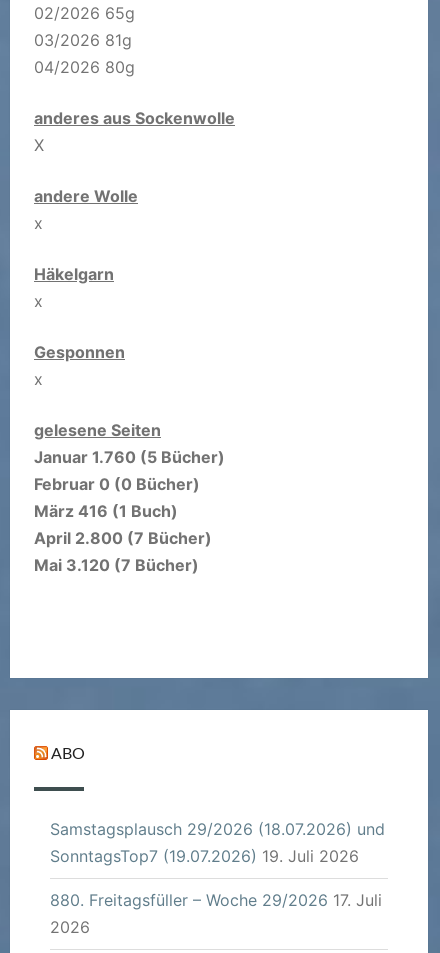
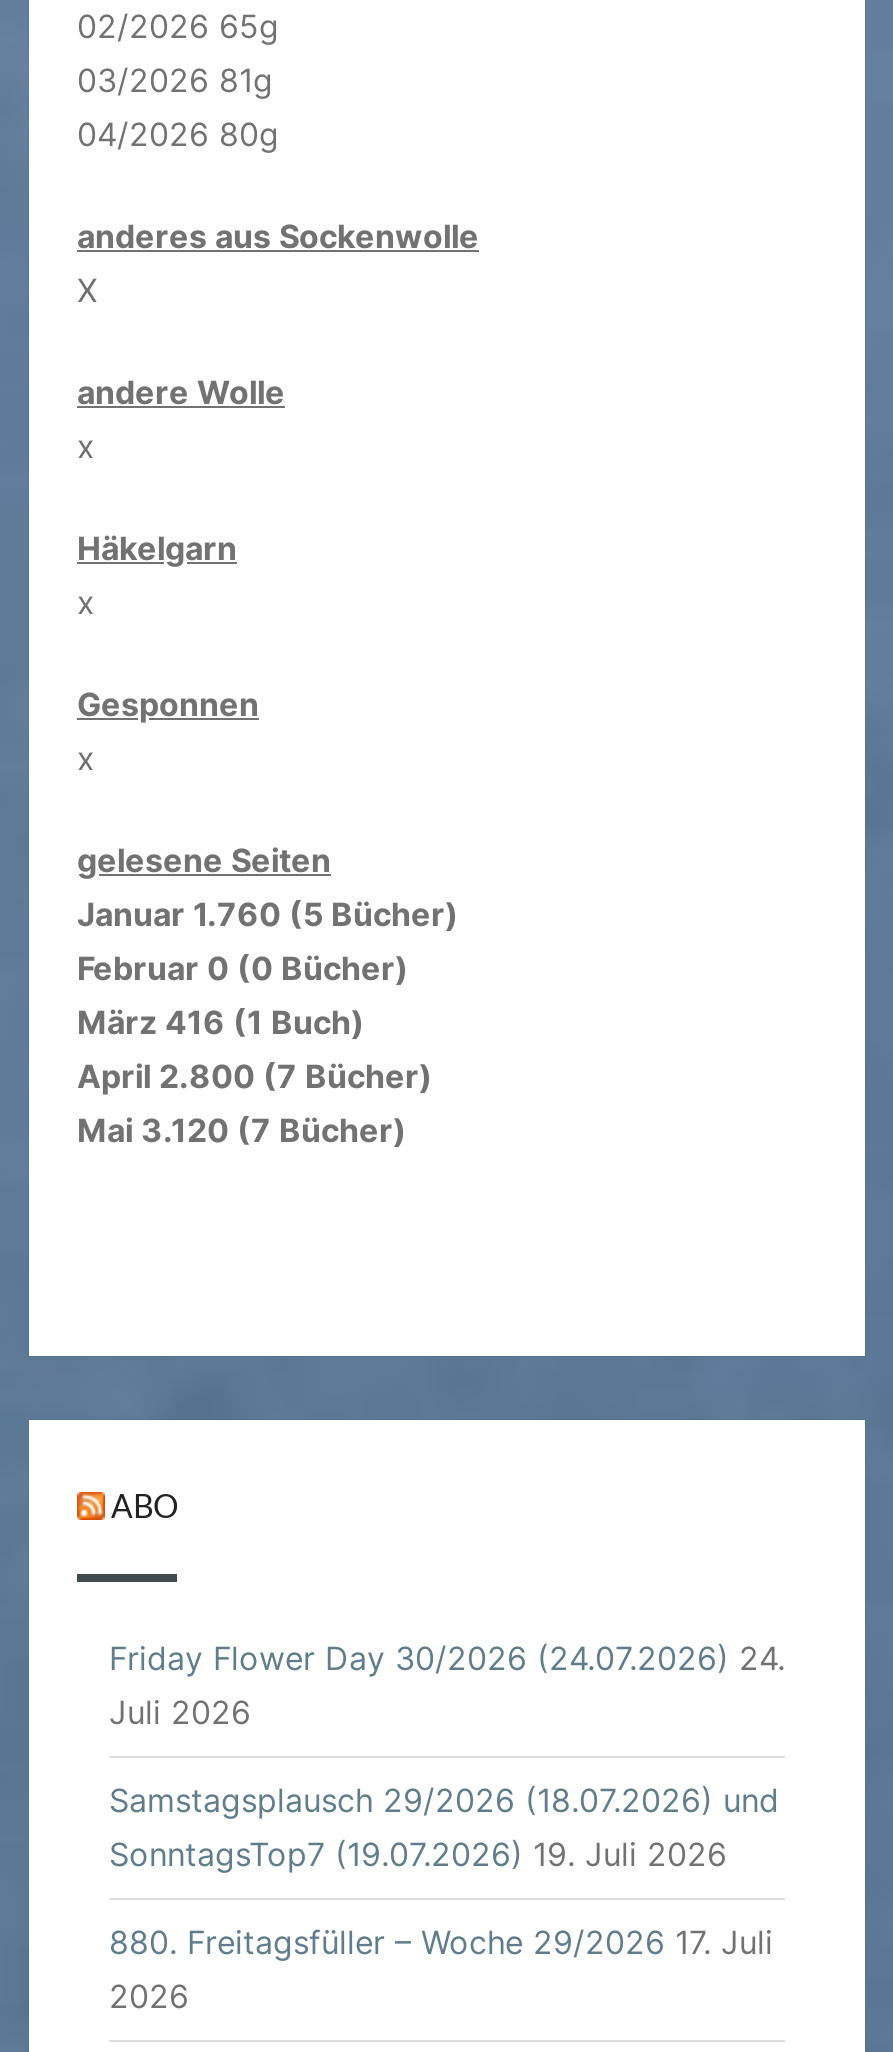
none -> [109,1638,785,1732] Friday Flower Day 30/2026 (24.07.2026) 24. | Juli 2026

